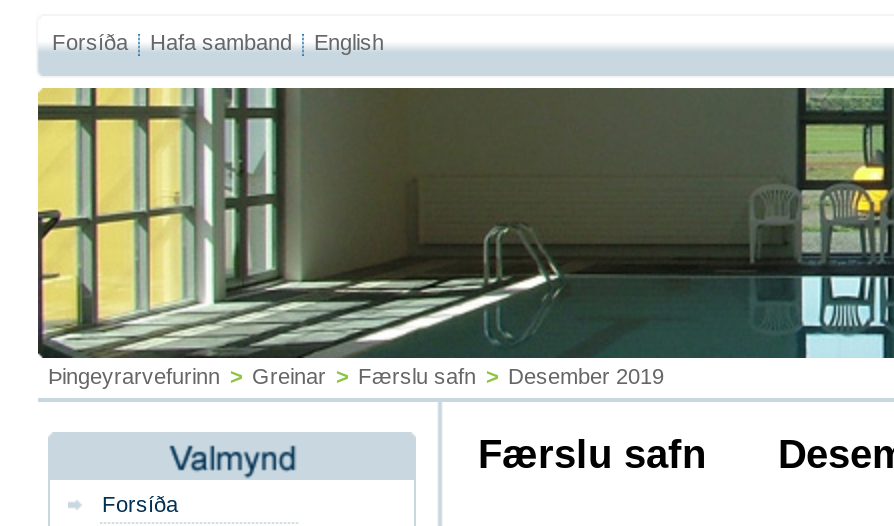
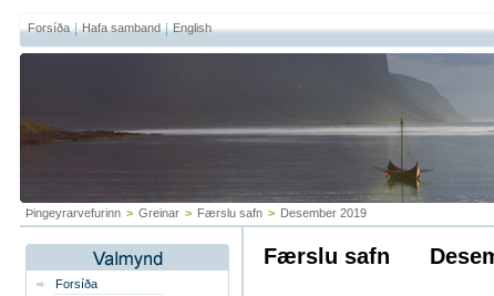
[36,86,888,358] [image] -> [19,52,491,203] [image]

